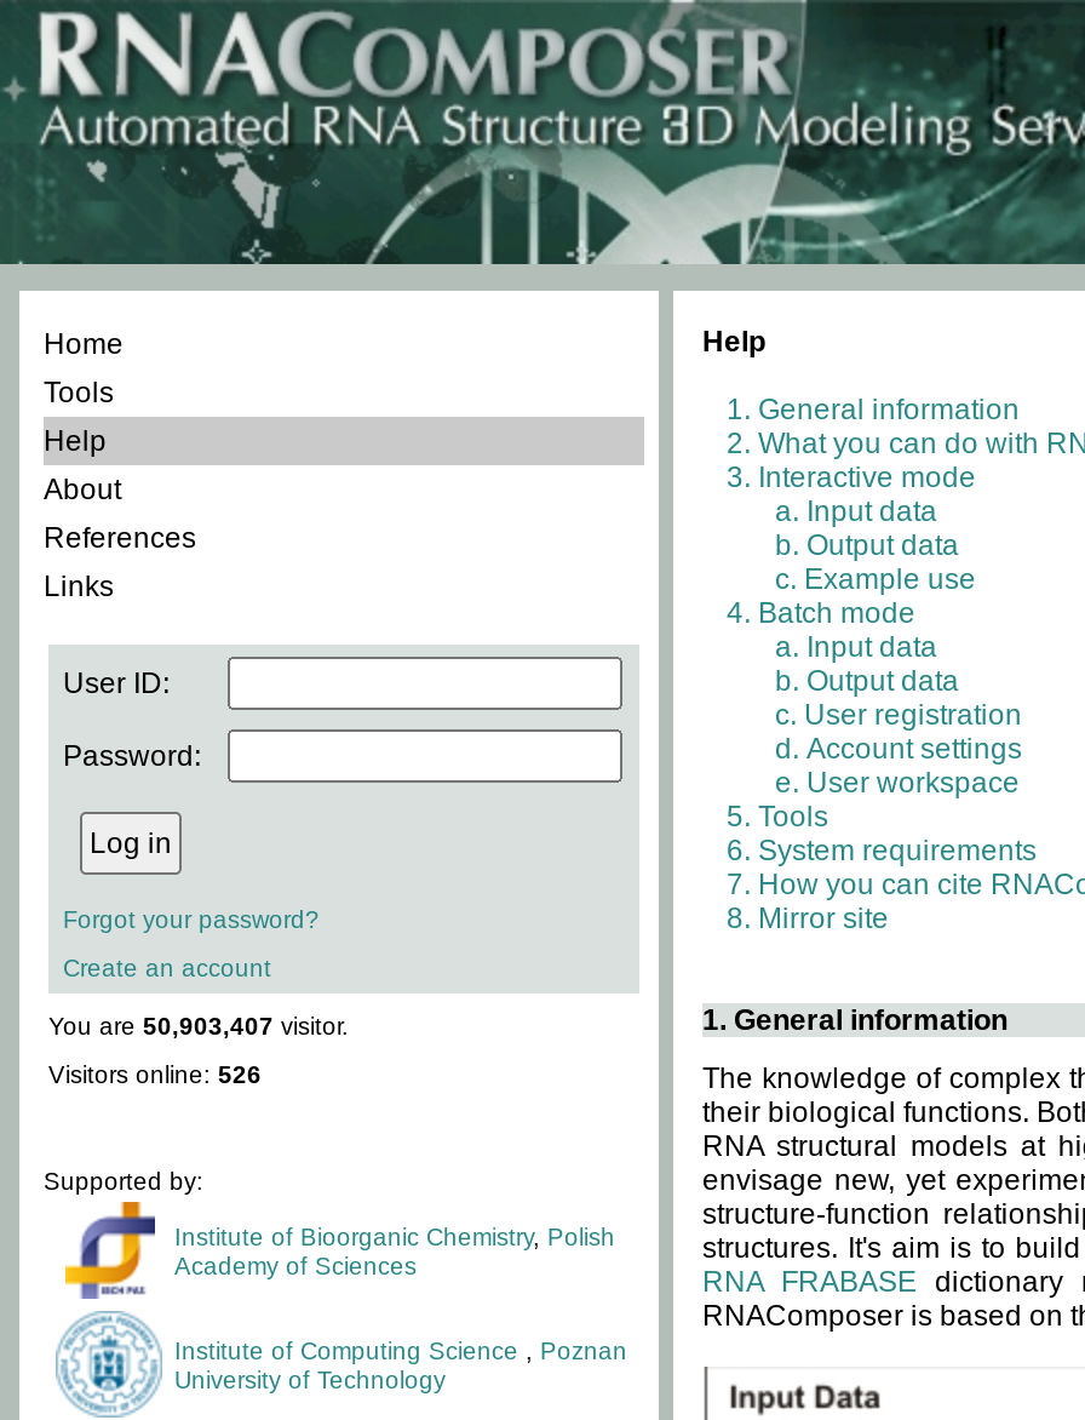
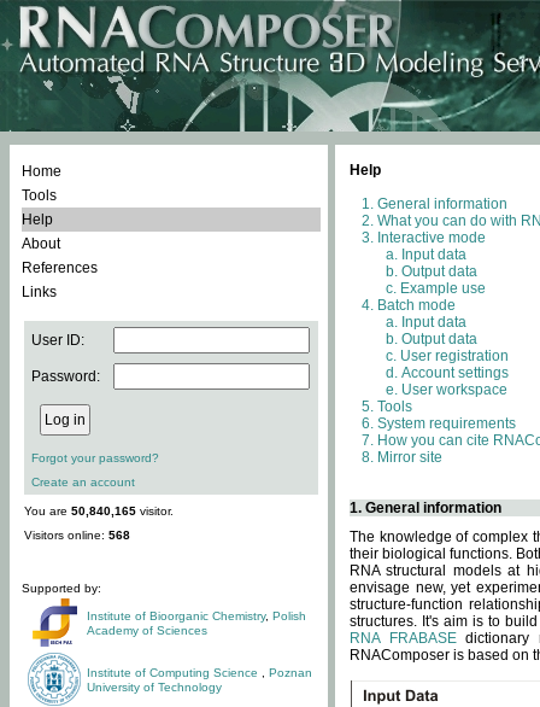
[48,1013,349,1040] You are 50,903,407 visitor. -> [24,504,174,518] You are 50,840,165 visitor.
[48,1061,262,1088] Visitors online: 526 -> [24,528,130,542] Visitors online: 568

